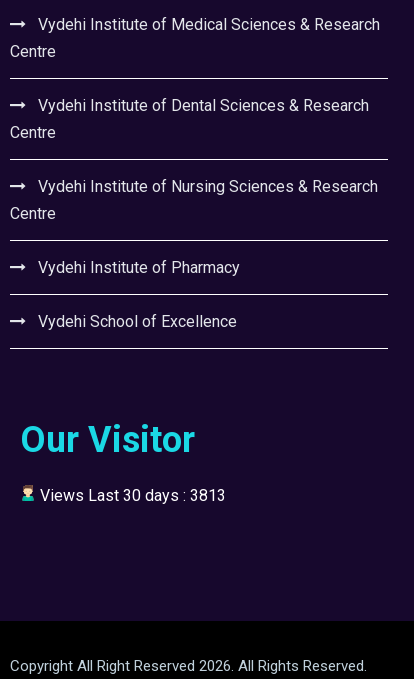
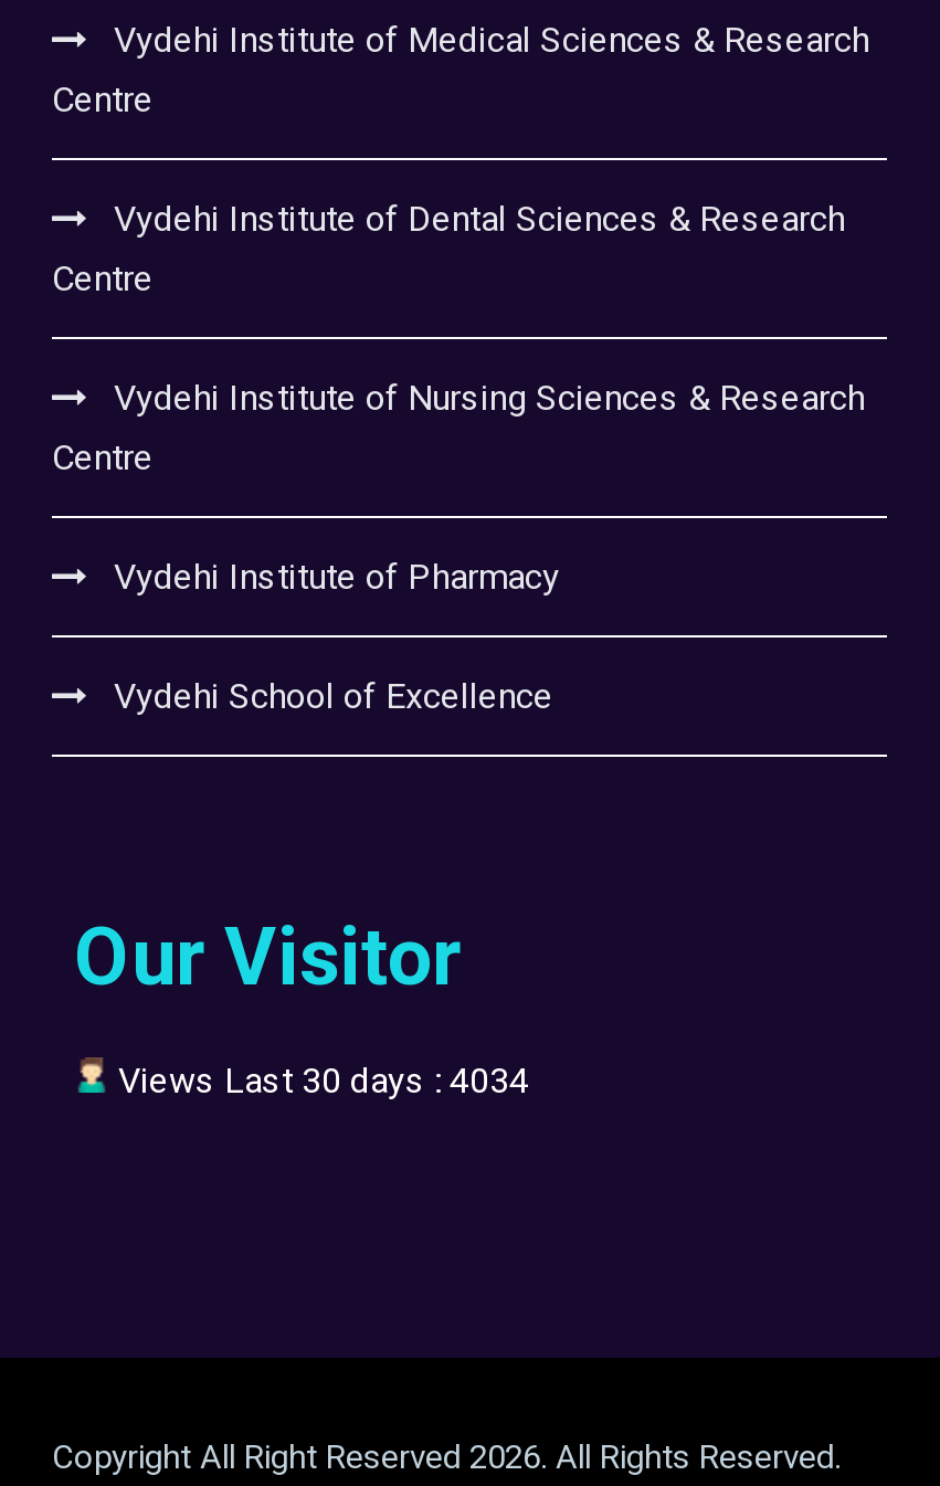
[36,486,226,505] Views Last 30 days : 3813 -> [109,1059,529,1101] Views Last 30 days : 4034

